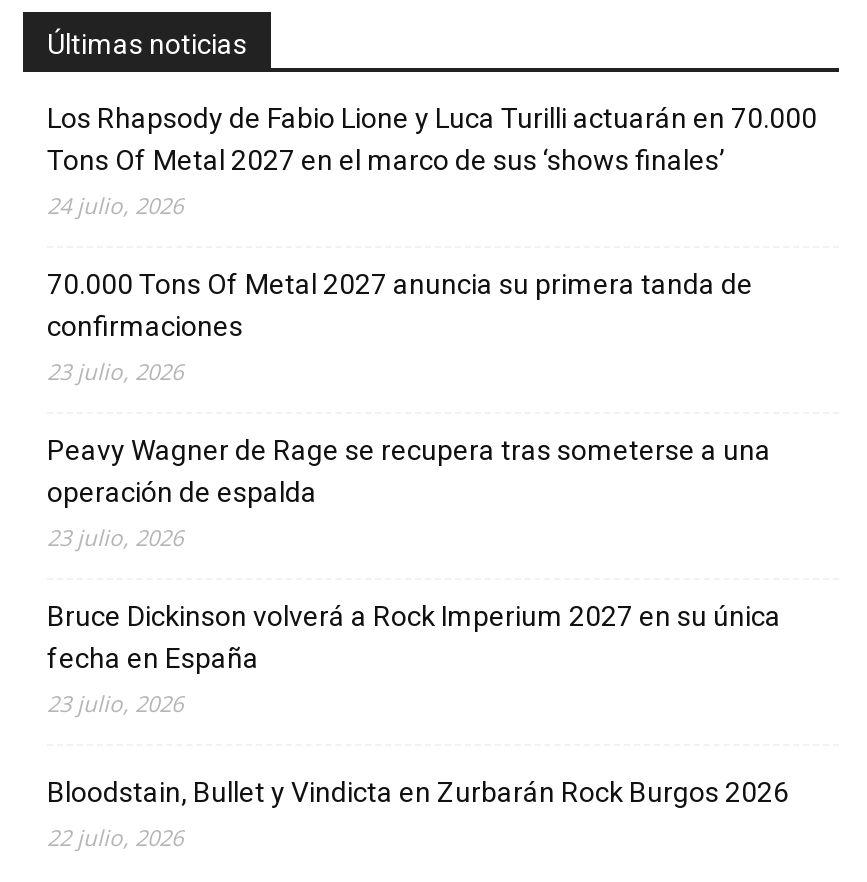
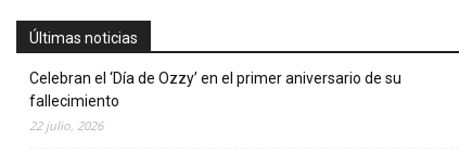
[47,102,817,808] Los Rhapsody de Fabio Lione y Luca Turilli actuarán en 70.000 | Tons Of Metal 2027 en el marco de sus ‘shows finales’ | 24 julio, 2026 | 70.000 Tons Of Metal 2027 anuncia su primera tanda de | confirmaciones | 23 julio, 2026 | Peavy Wagner de Rage se recupera tras someterse a una | operación de espalda | 23 julio, 2026 | Bruce Dickinson volverá a Rock Imperium 2027 en su única | fecha en España | 23 julio, 2026 | Bloodstain, Bullet y Vindicta en Zurbarán Rock Burgos 2026 -> [29,69,401,109] Celebran el ‘Día de Ozzy’ en el primer aniversario de su | fallecimiento

